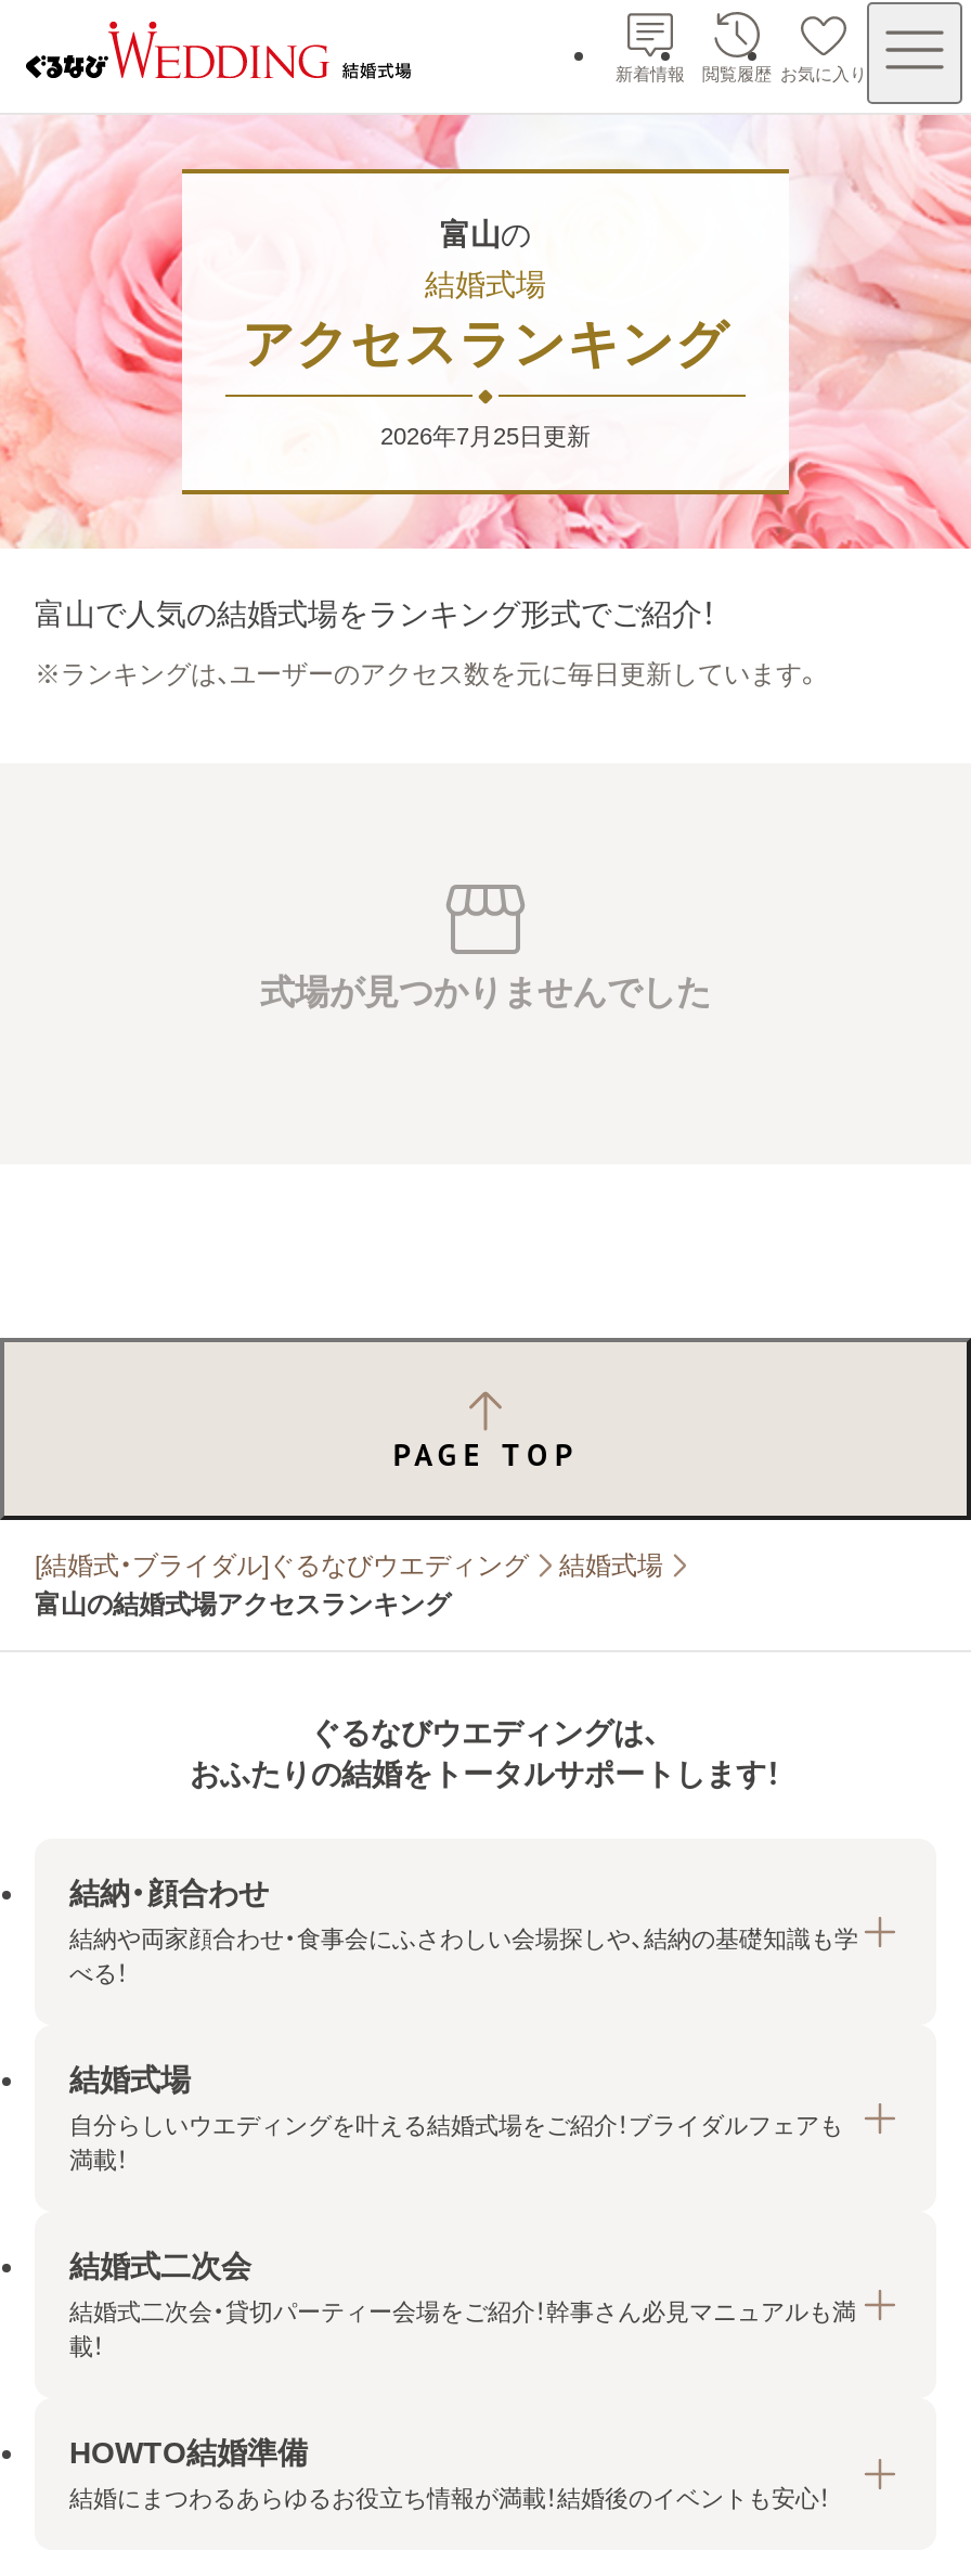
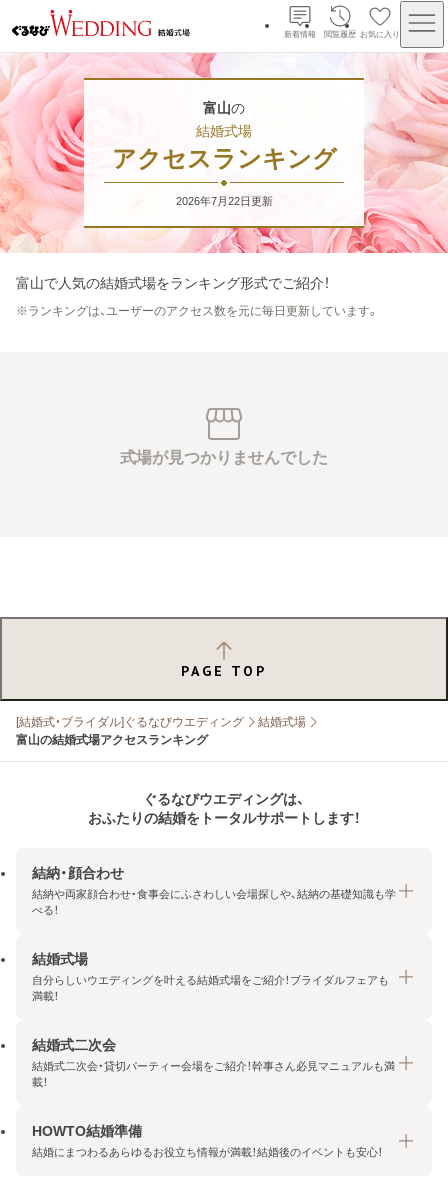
[380,422,591,448] 2026年7月25日更新 -> [175,194,272,206] 2026年7月22日更新

